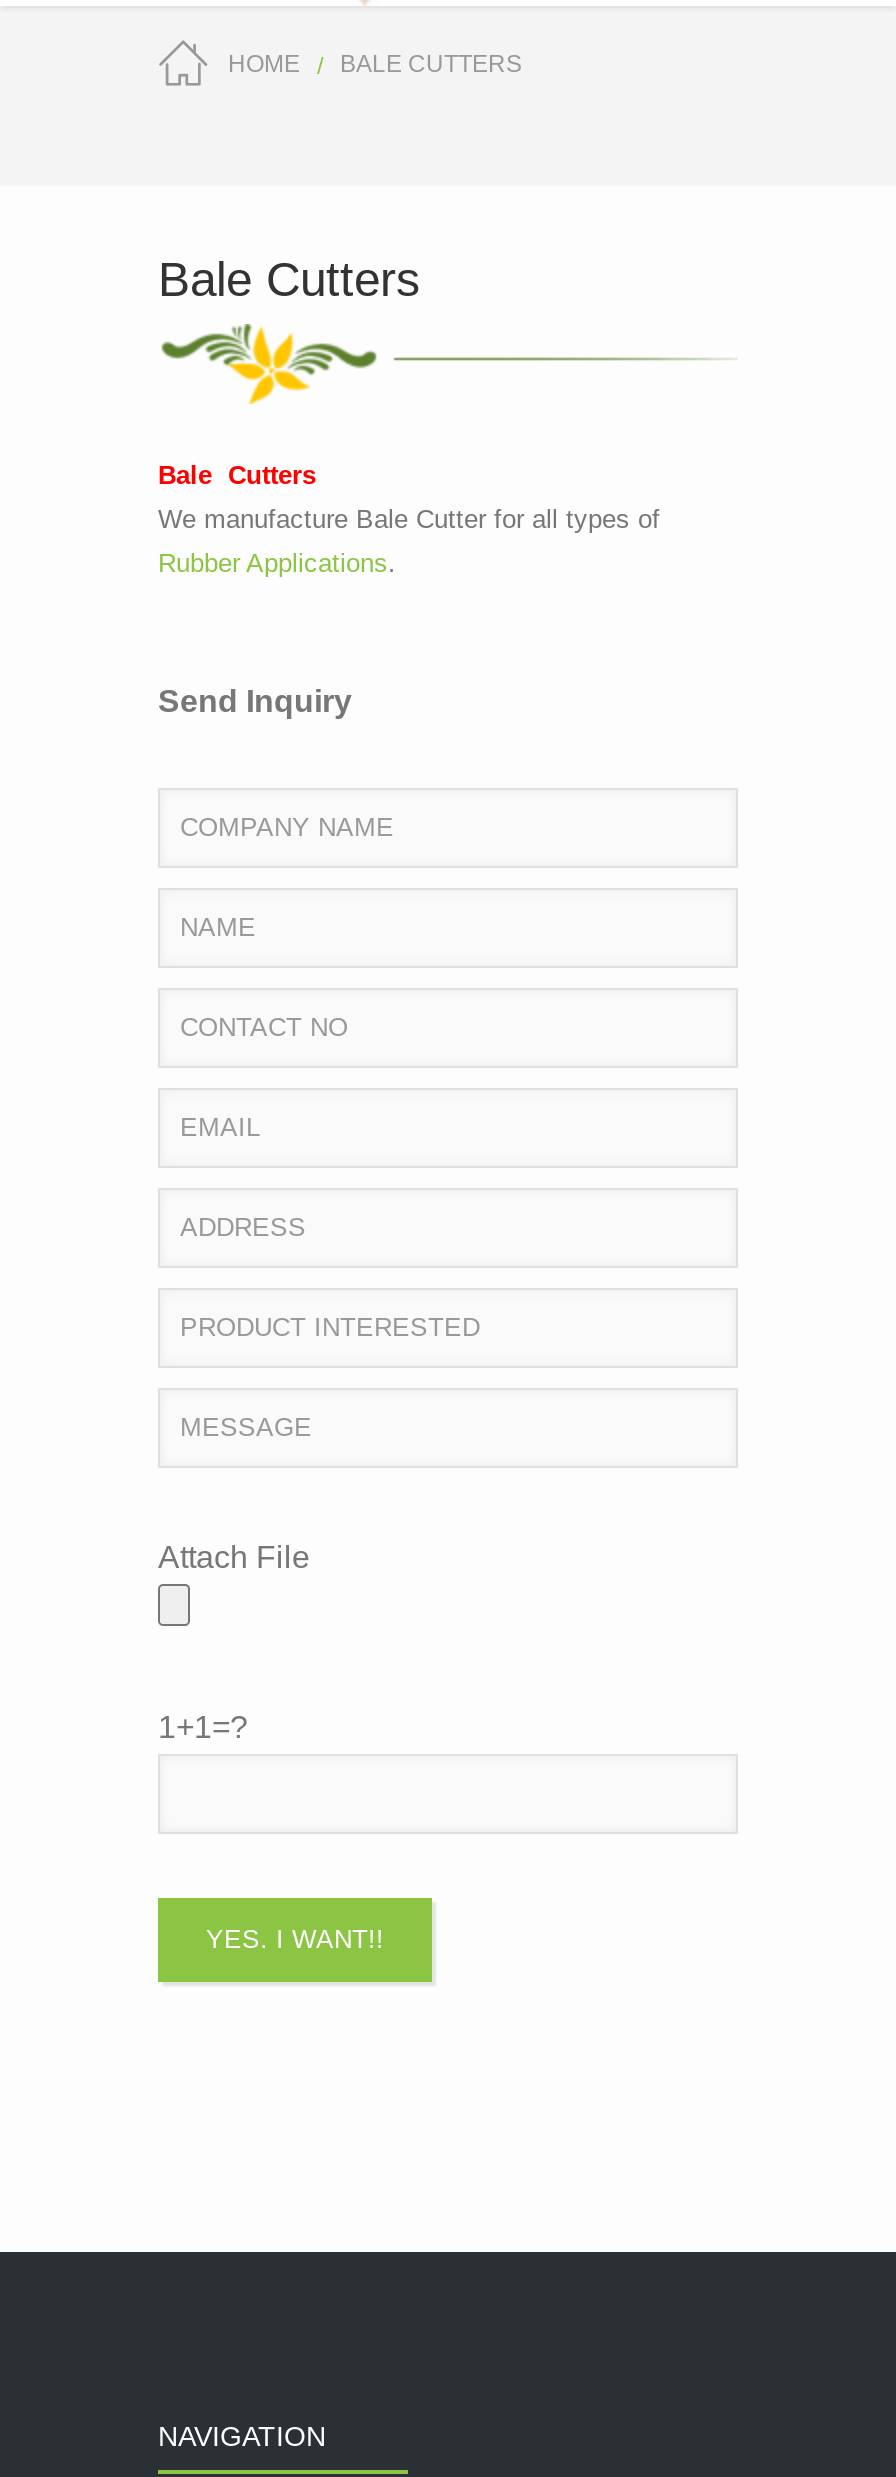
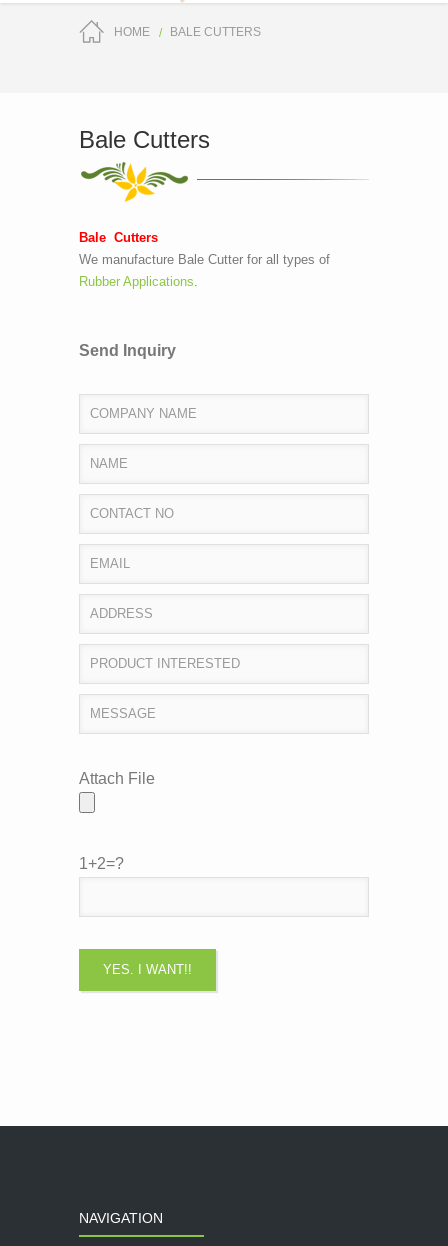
[158,1710,248,1744] 1+1=? -> [79,855,124,872] 1+2=?

